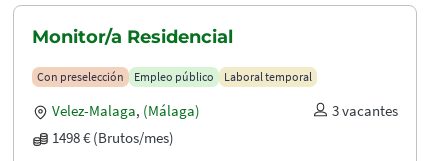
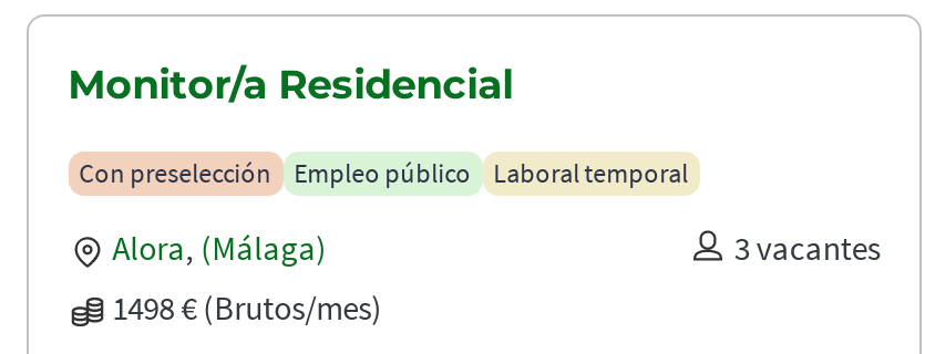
[52,101,200,120] Velez-Malaga, (Málaga) -> [112,226,327,268] Alora, (Málaga)

